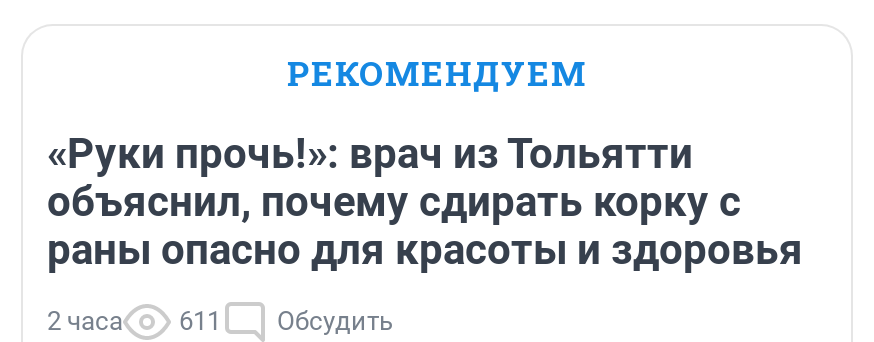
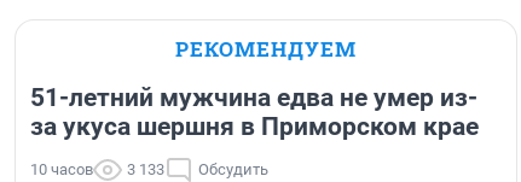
[47,129,803,273] «Руки прочь!»: врач из Тольятти | объяснил, почему сдирать корку с | раны опасно для красоты и здоровья -> [30,83,479,141] 51-летний мужчина едва не умер из- | за укуса шершня в Приморском крае
[47,305,221,335] 2 часа | 611 -> [30,160,164,178] 10 часов | 3 133

